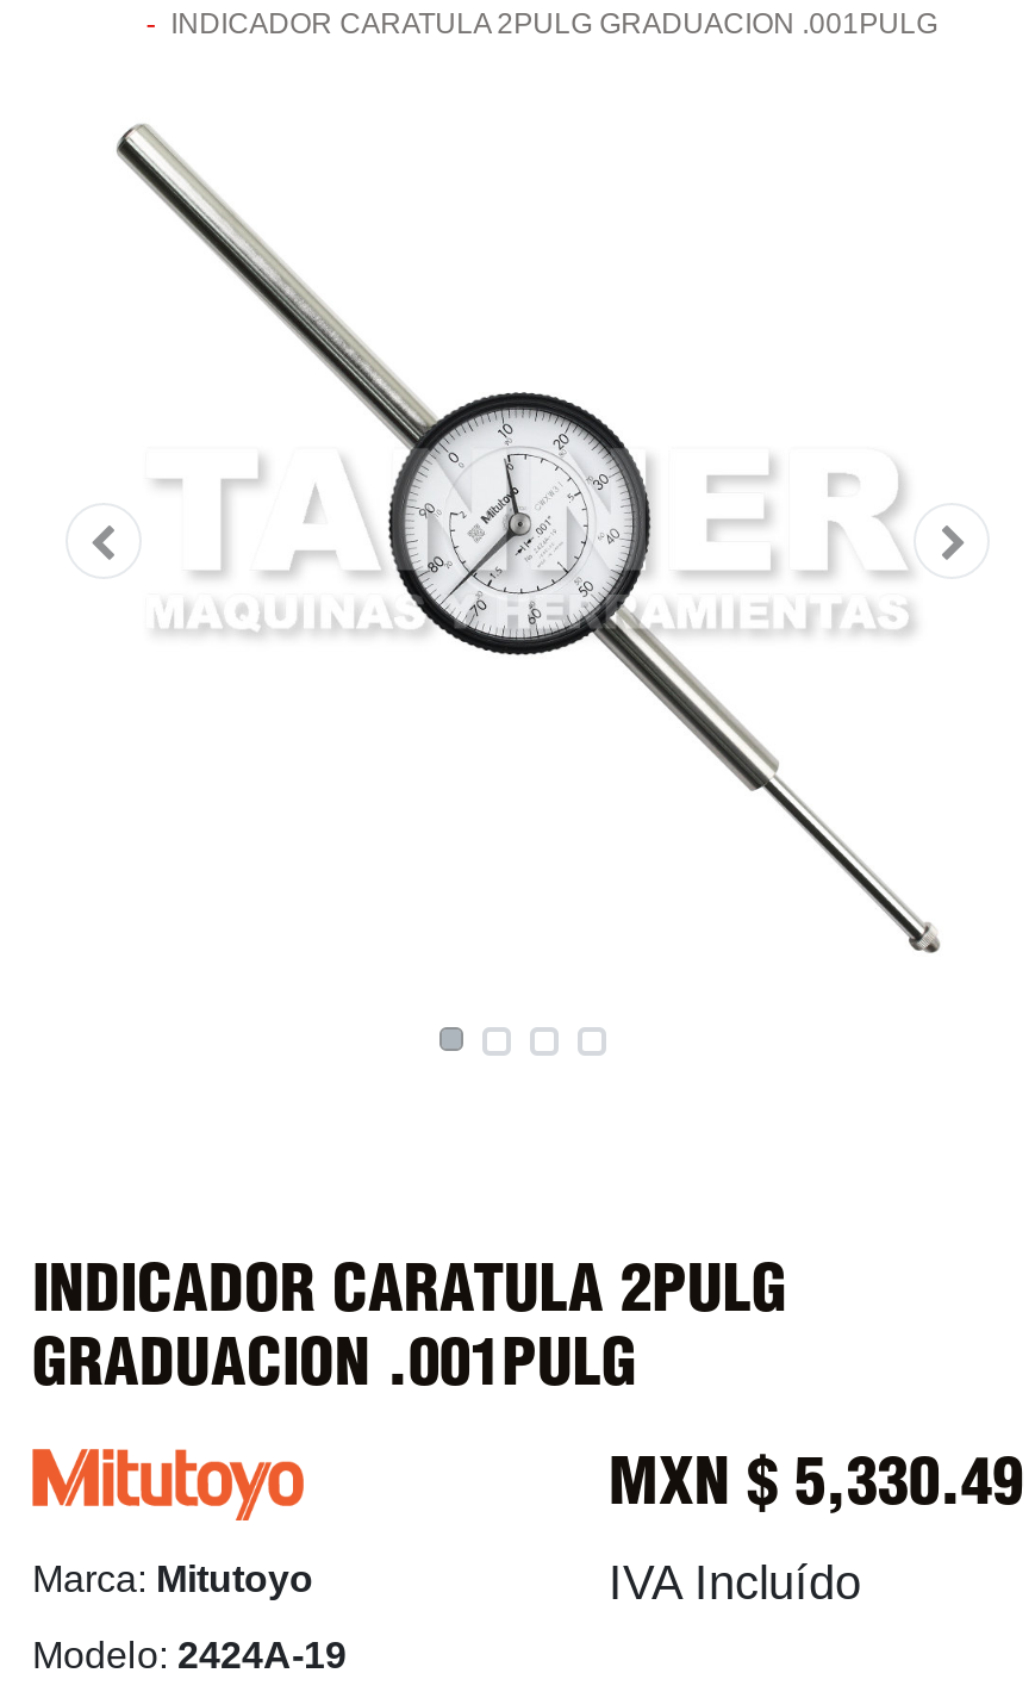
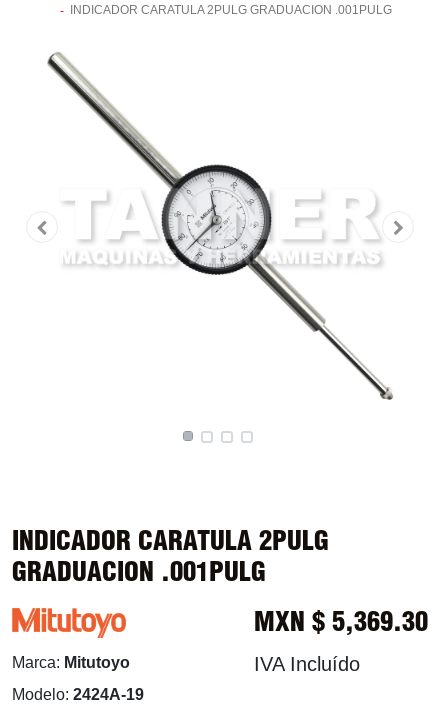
[609,1455,1023,1515] MXN $5,330.49 -> [254,611,428,636] MXN $5,369.30

